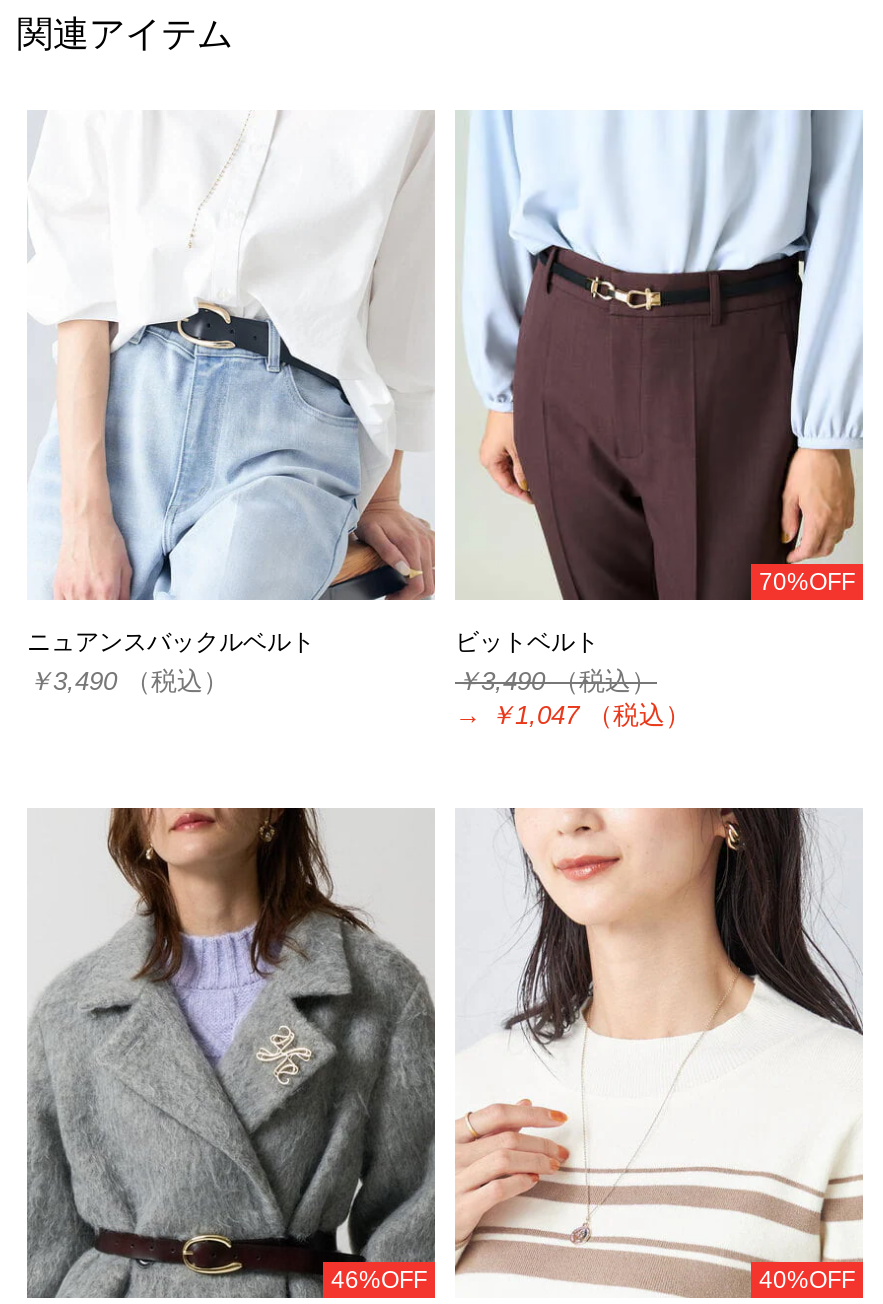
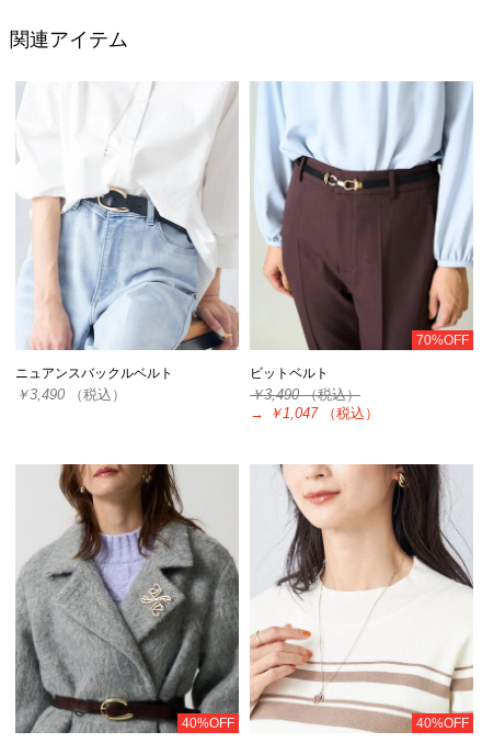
[331,1266,427,1294] 46%OFF -> [182,716,234,731] 40%OFF

